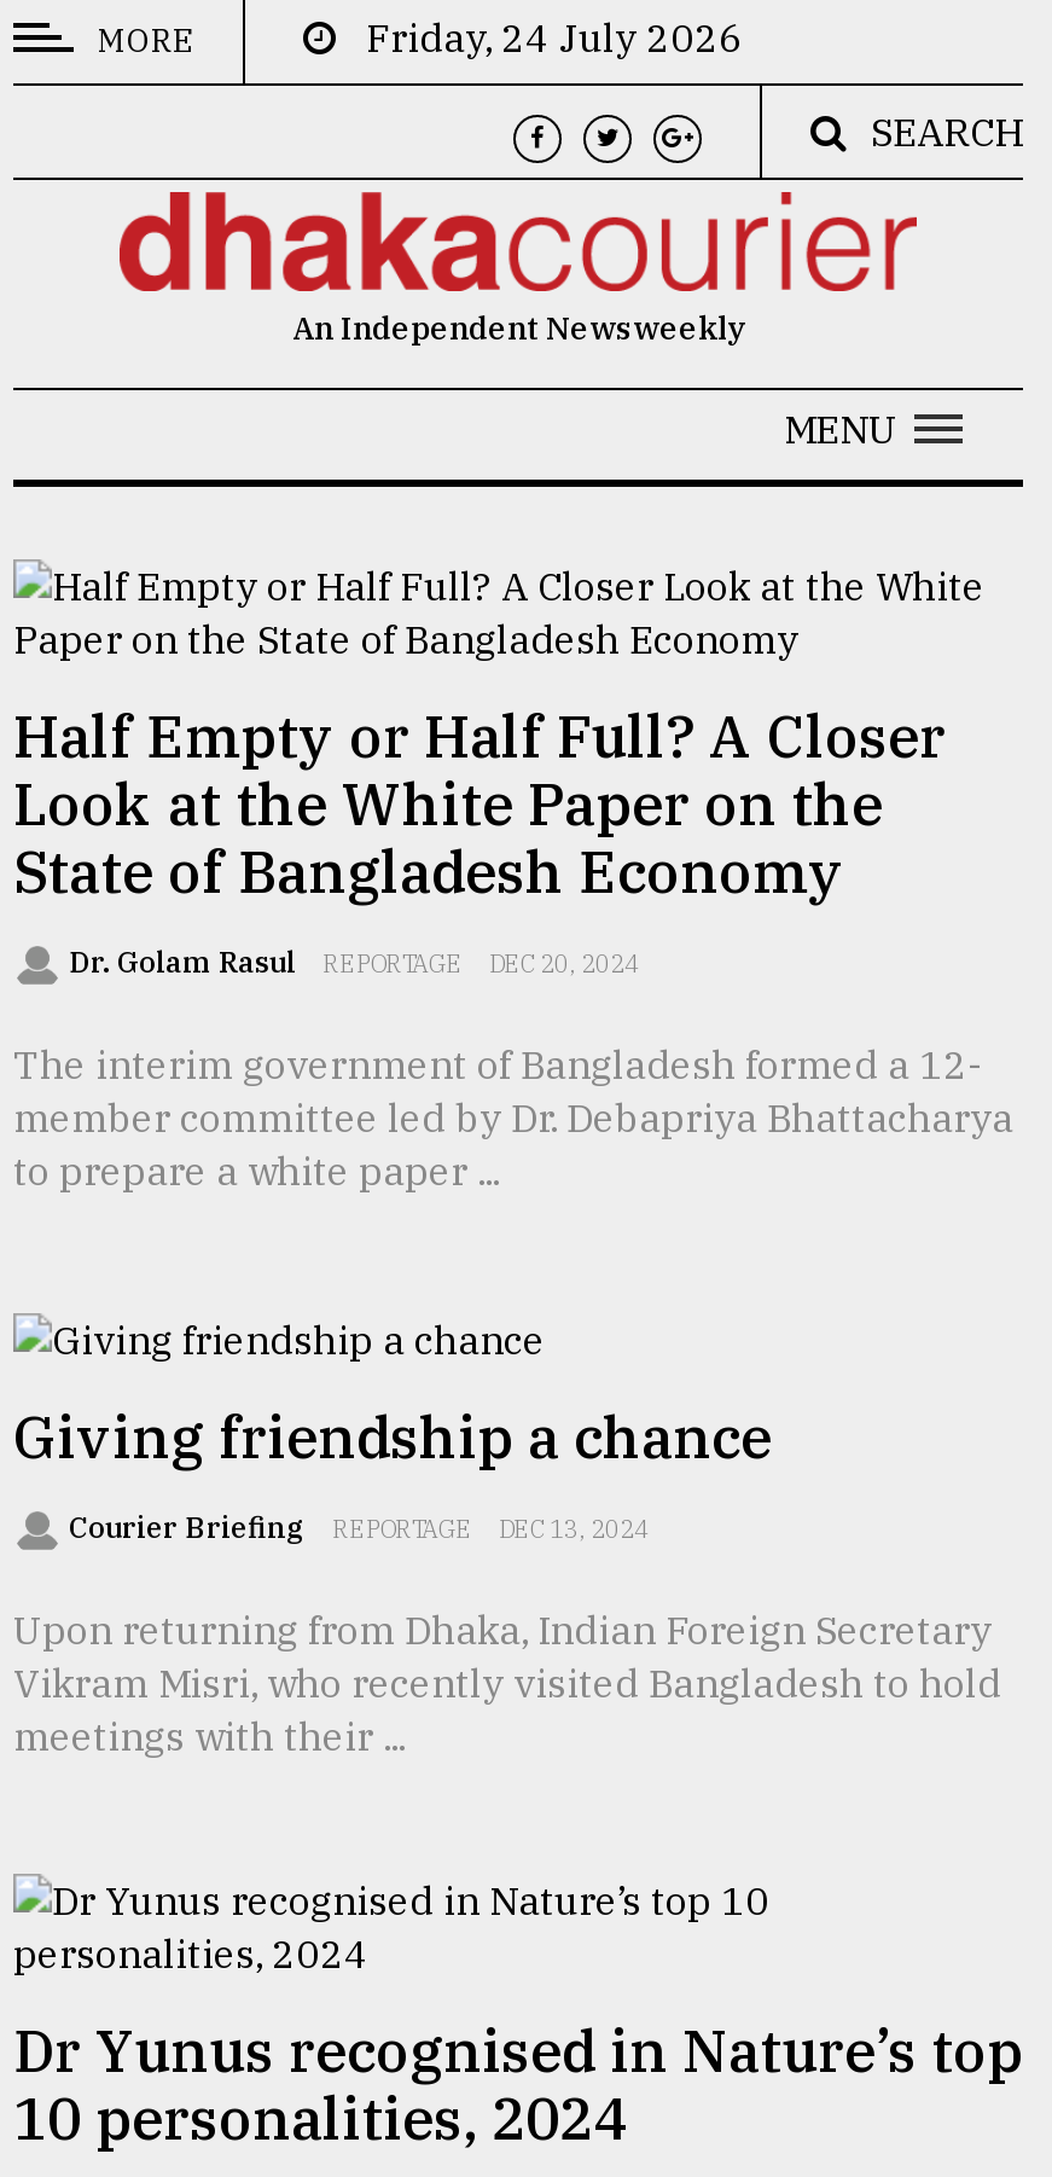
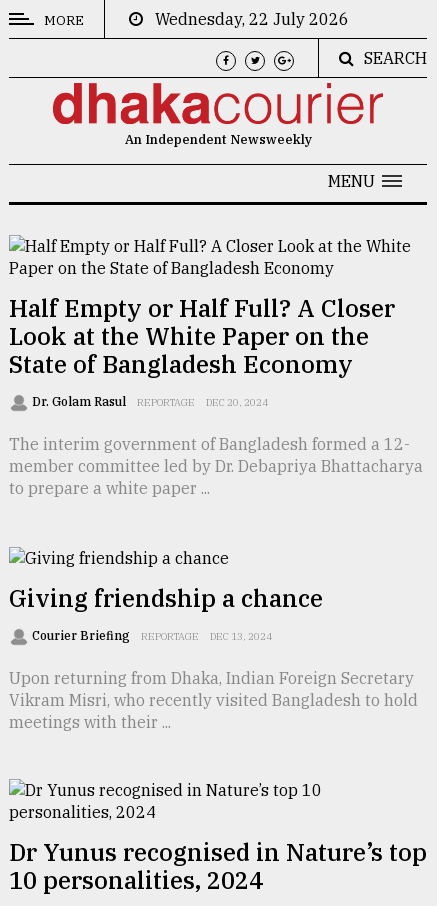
[337,13,743,62] Friday, 24 July 2026 -> [143,9,349,29] Wednesday, 22 July 2026

